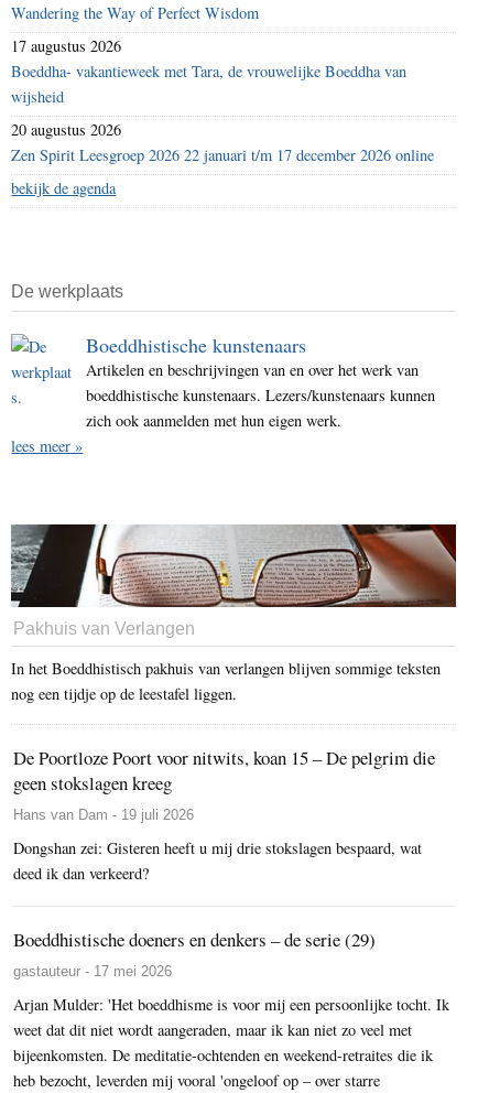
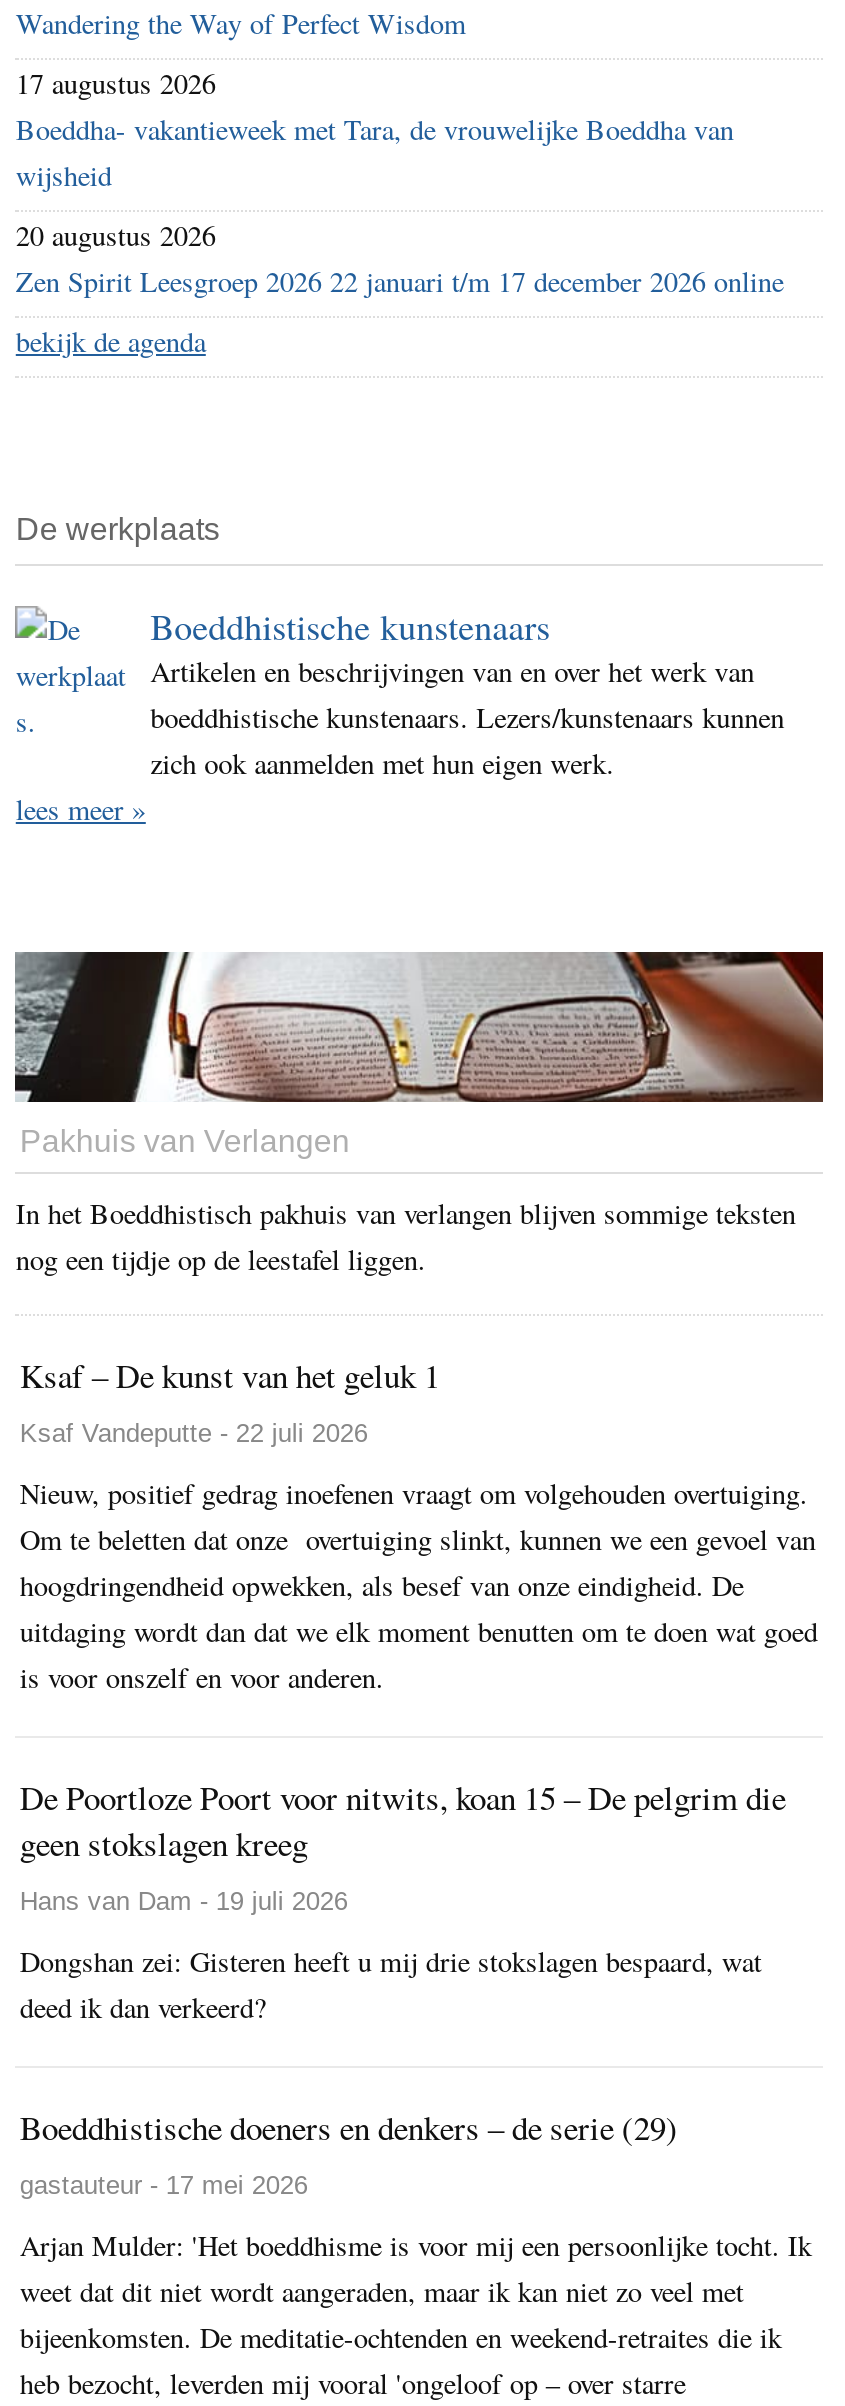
none -> [20,1351,818,1695] Ksaf – De kunst van het geluk 1 | Ksaf Vandeputte - 22 juli 2026 | Nieuw, positief gedrag inoefenen vraagt om volgehouden overtuiging. | Om te beletten dat onze overtuiging slinkt, kunnen we een gevoel van | hoogdringendheid opwekken, als besef van onze eindigheid. De | uitdaging wordt dan dat we elk moment benutten om te doen wat goed | is voor onszelf en voor anderen.

